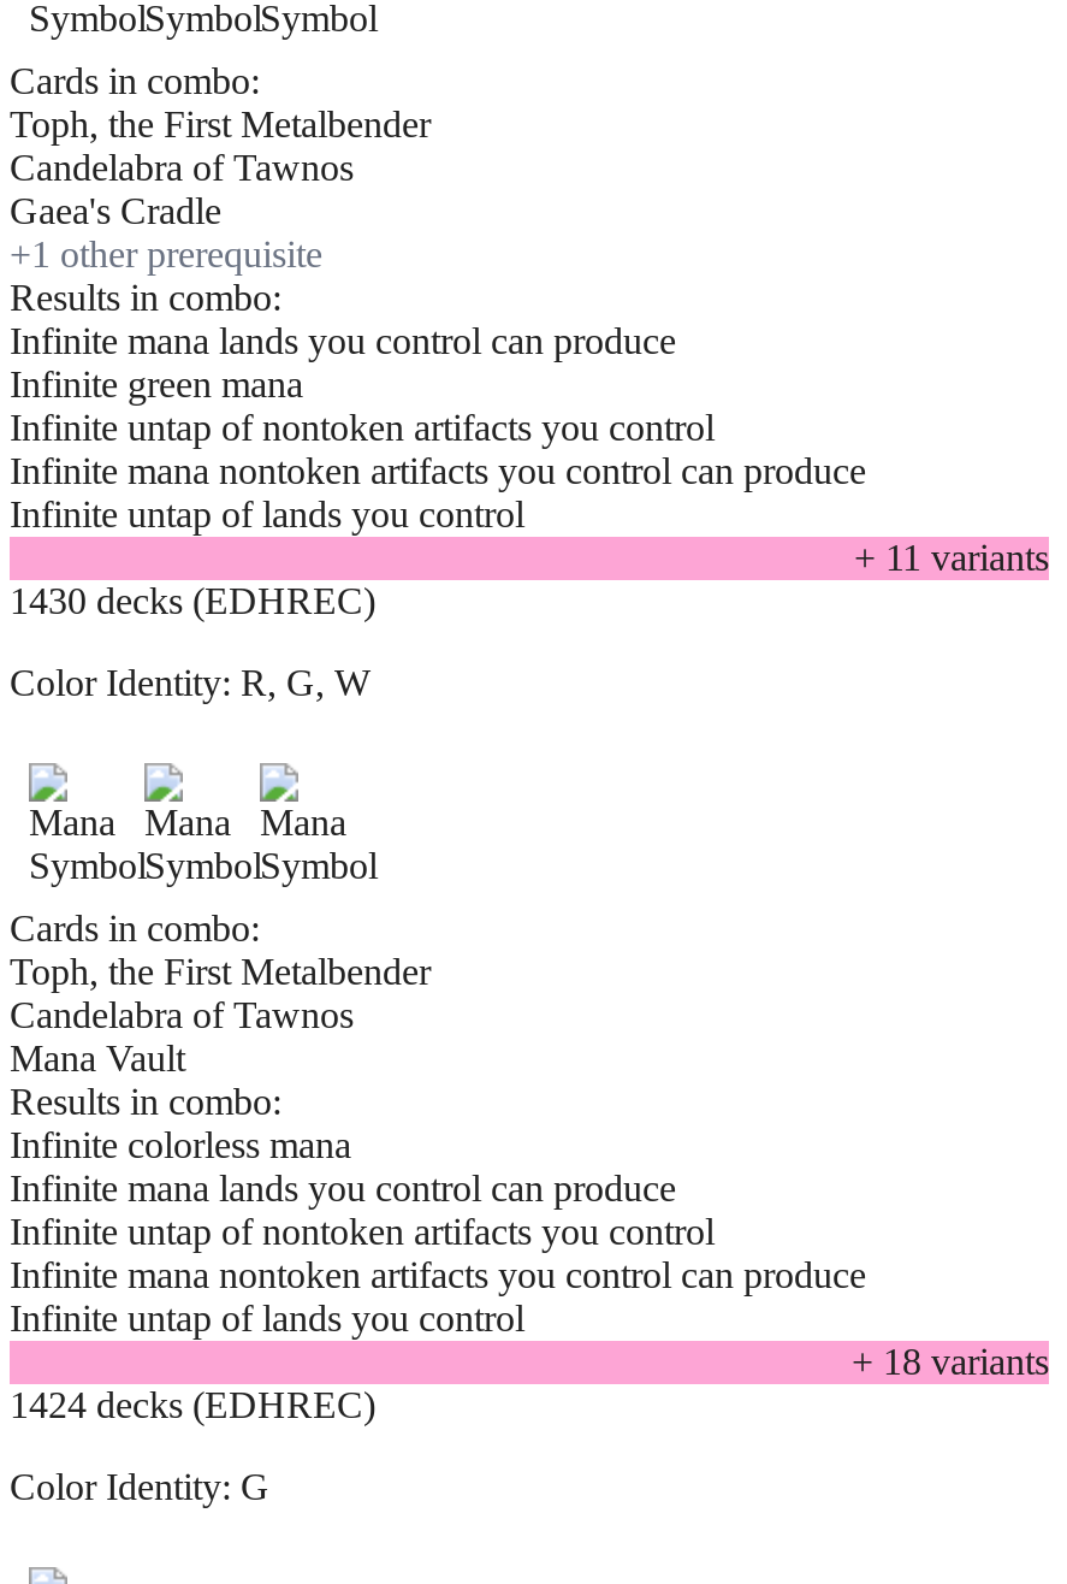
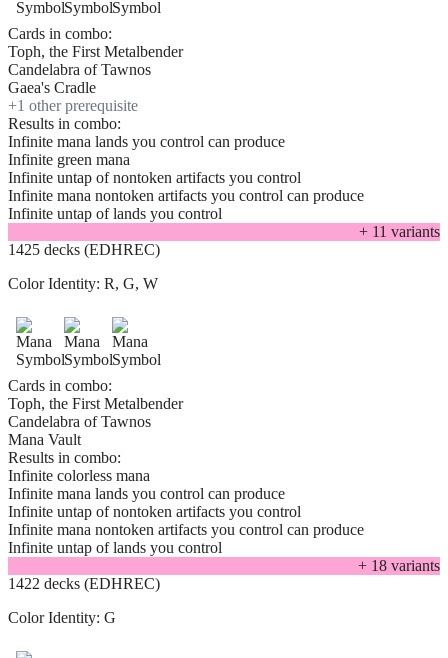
[10,580,375,621] 1430 decks (EDHREC) -> [8,241,160,258] 1425 decks (EDHREC)
[10,1384,375,1425] 1424 decks (EDHREC) -> [8,575,160,592] 1422 decks (EDHREC)

